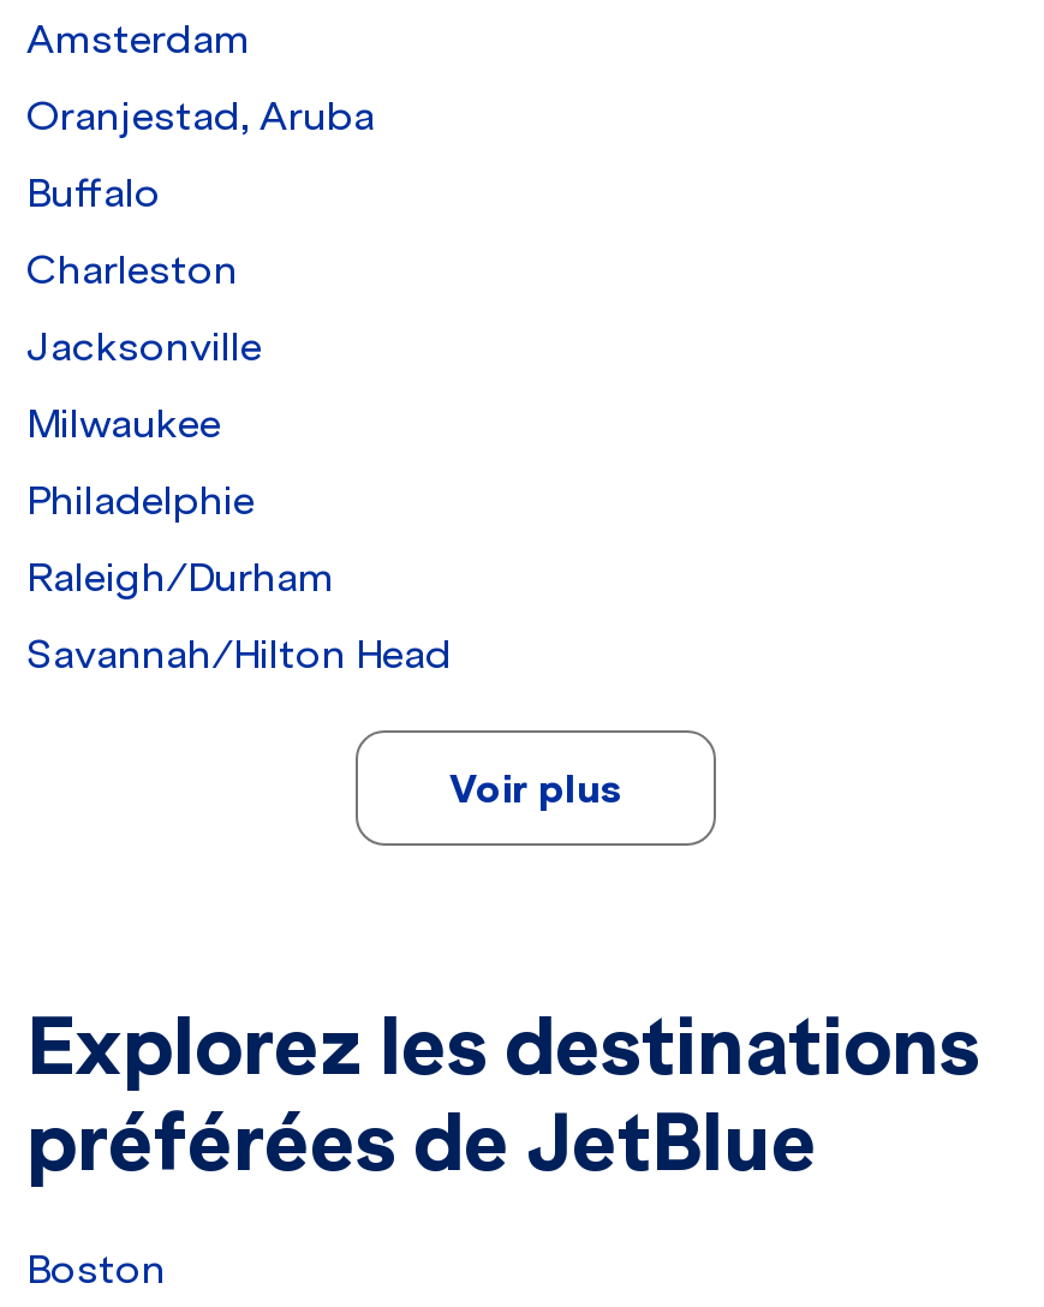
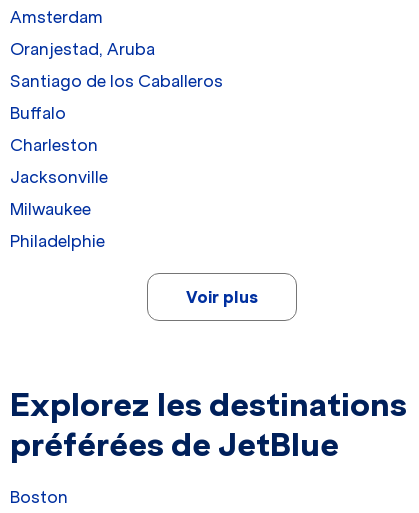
none -> [10,71,223,91] Santiago de los Caballeros
moved [26,168,262,524] -> [10,103,108,251]: Buffalo | Charleston | Jacksonville | Milwaukee | Philadelphie
[26,553,452,678] Raleigh/Durham | Savannah/Hilton Head -> none

